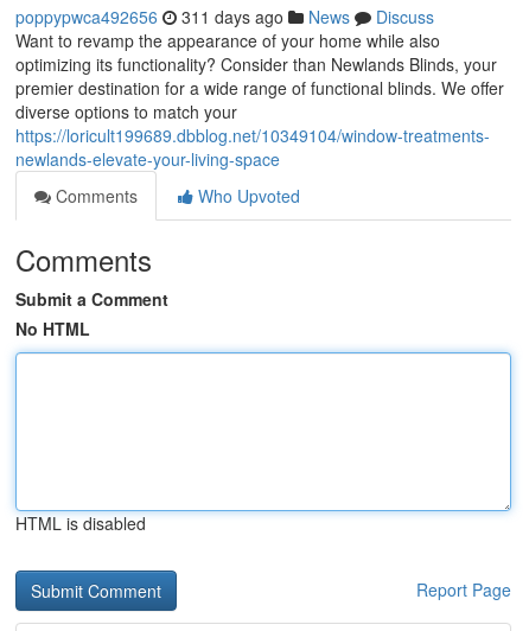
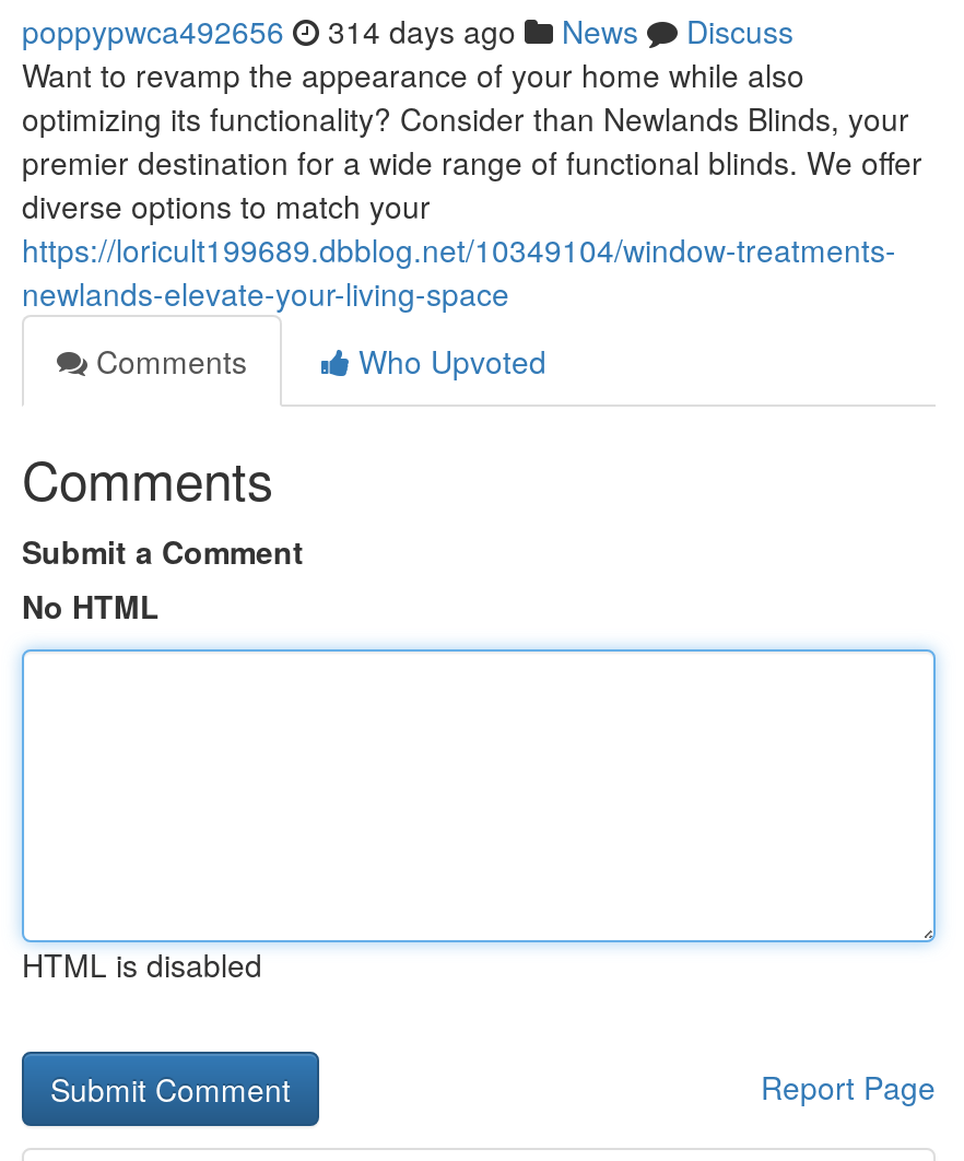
[15,5,434,28] poppypwca492656 311 days ago News Discuss -> [22,9,793,52] poppypwca492656 314 days ago News Discuss

